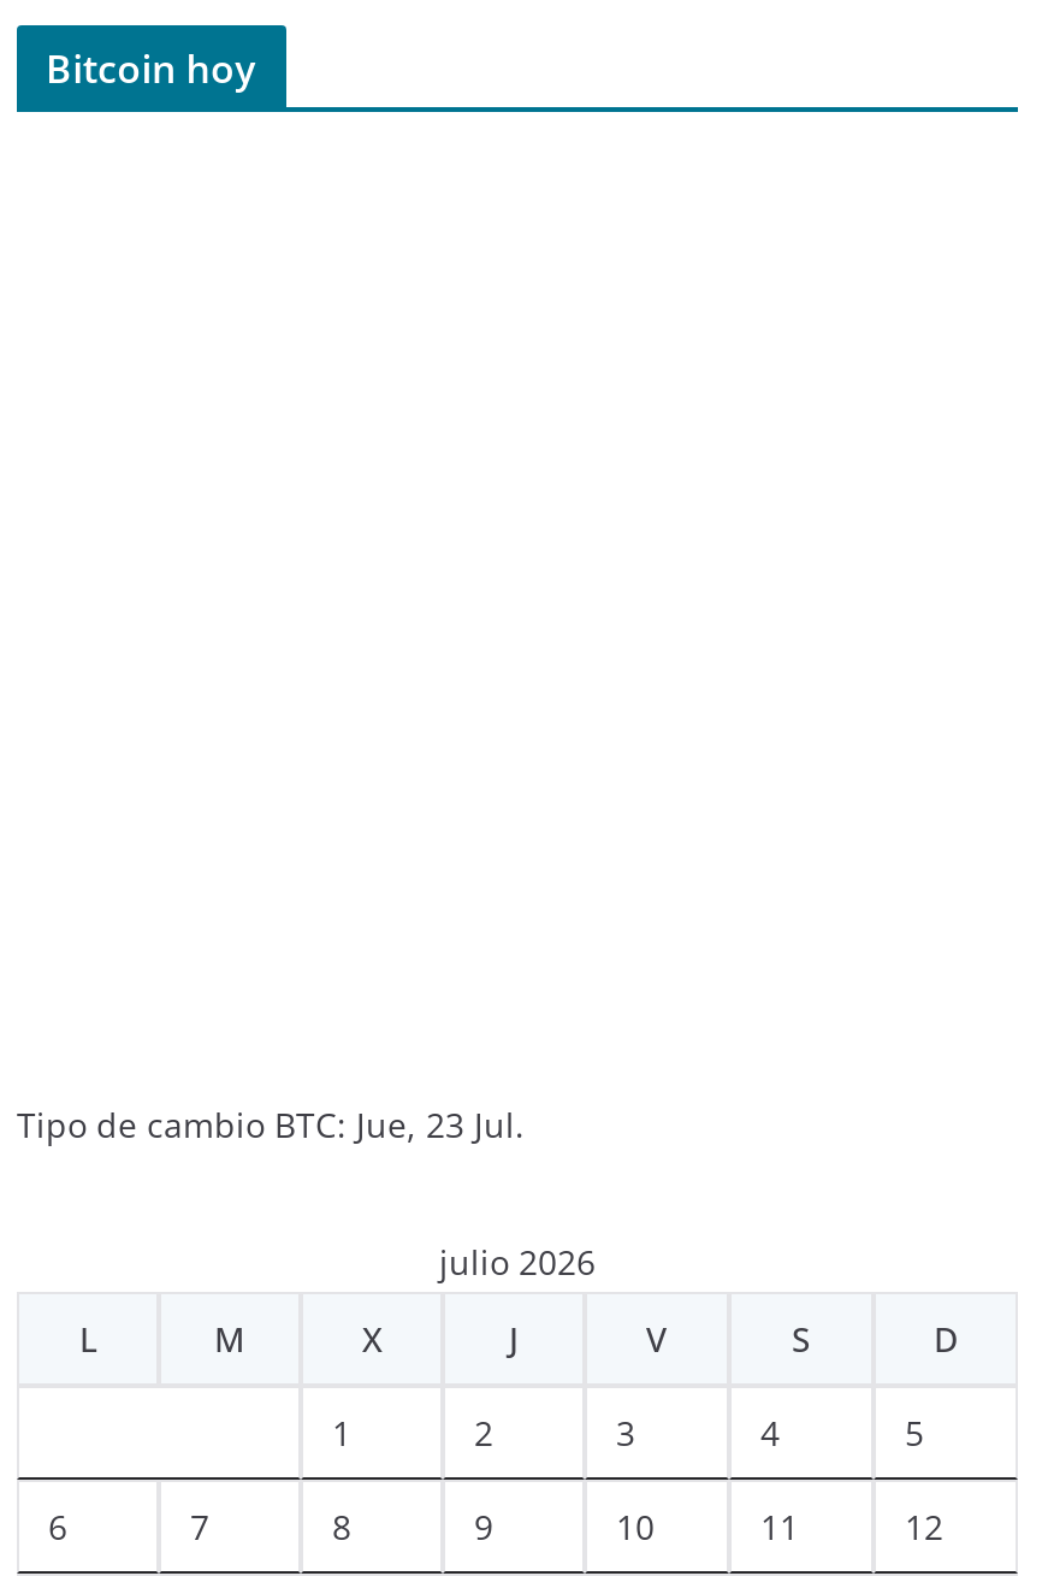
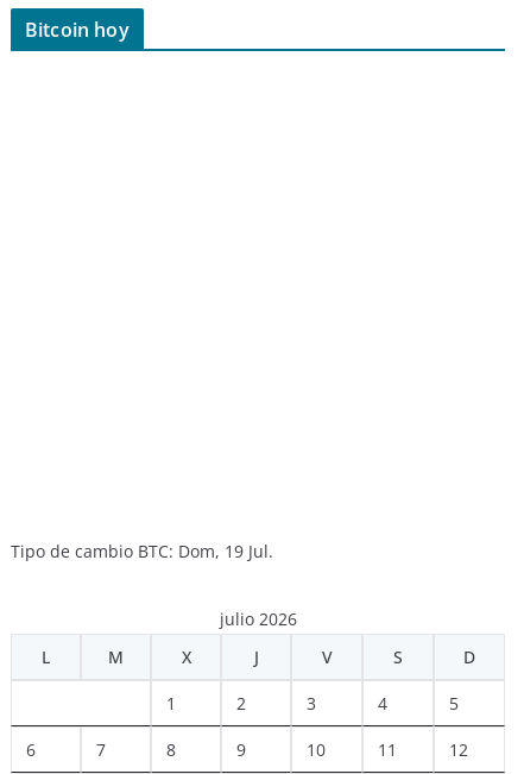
[17,1102,525,1148] Tipo de cambio BTC: Jue, 23 Jul. -> [11,540,273,562] Tipo de cambio BTC: Dom, 19 Jul.

